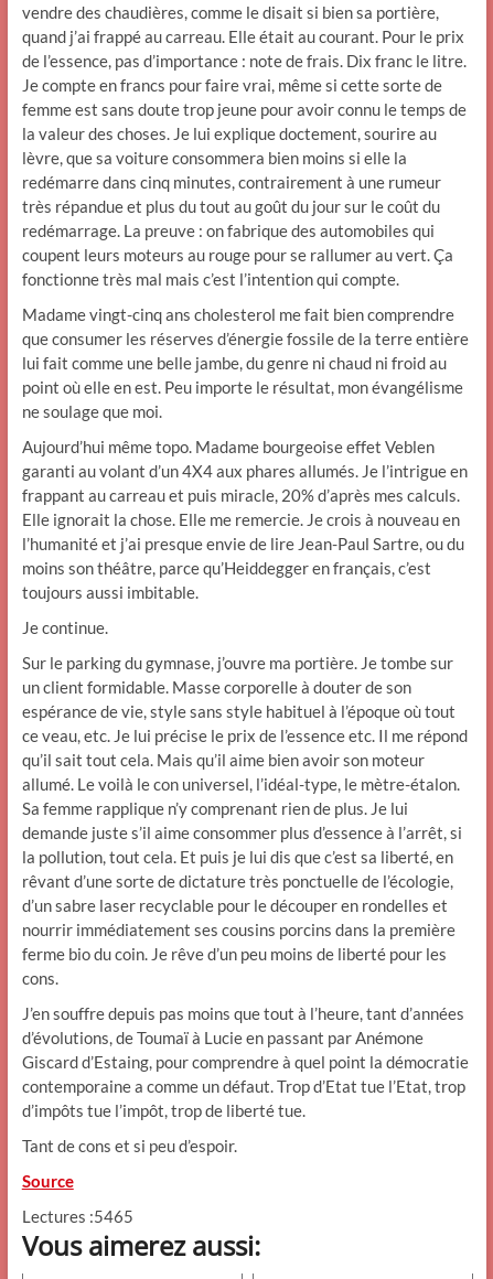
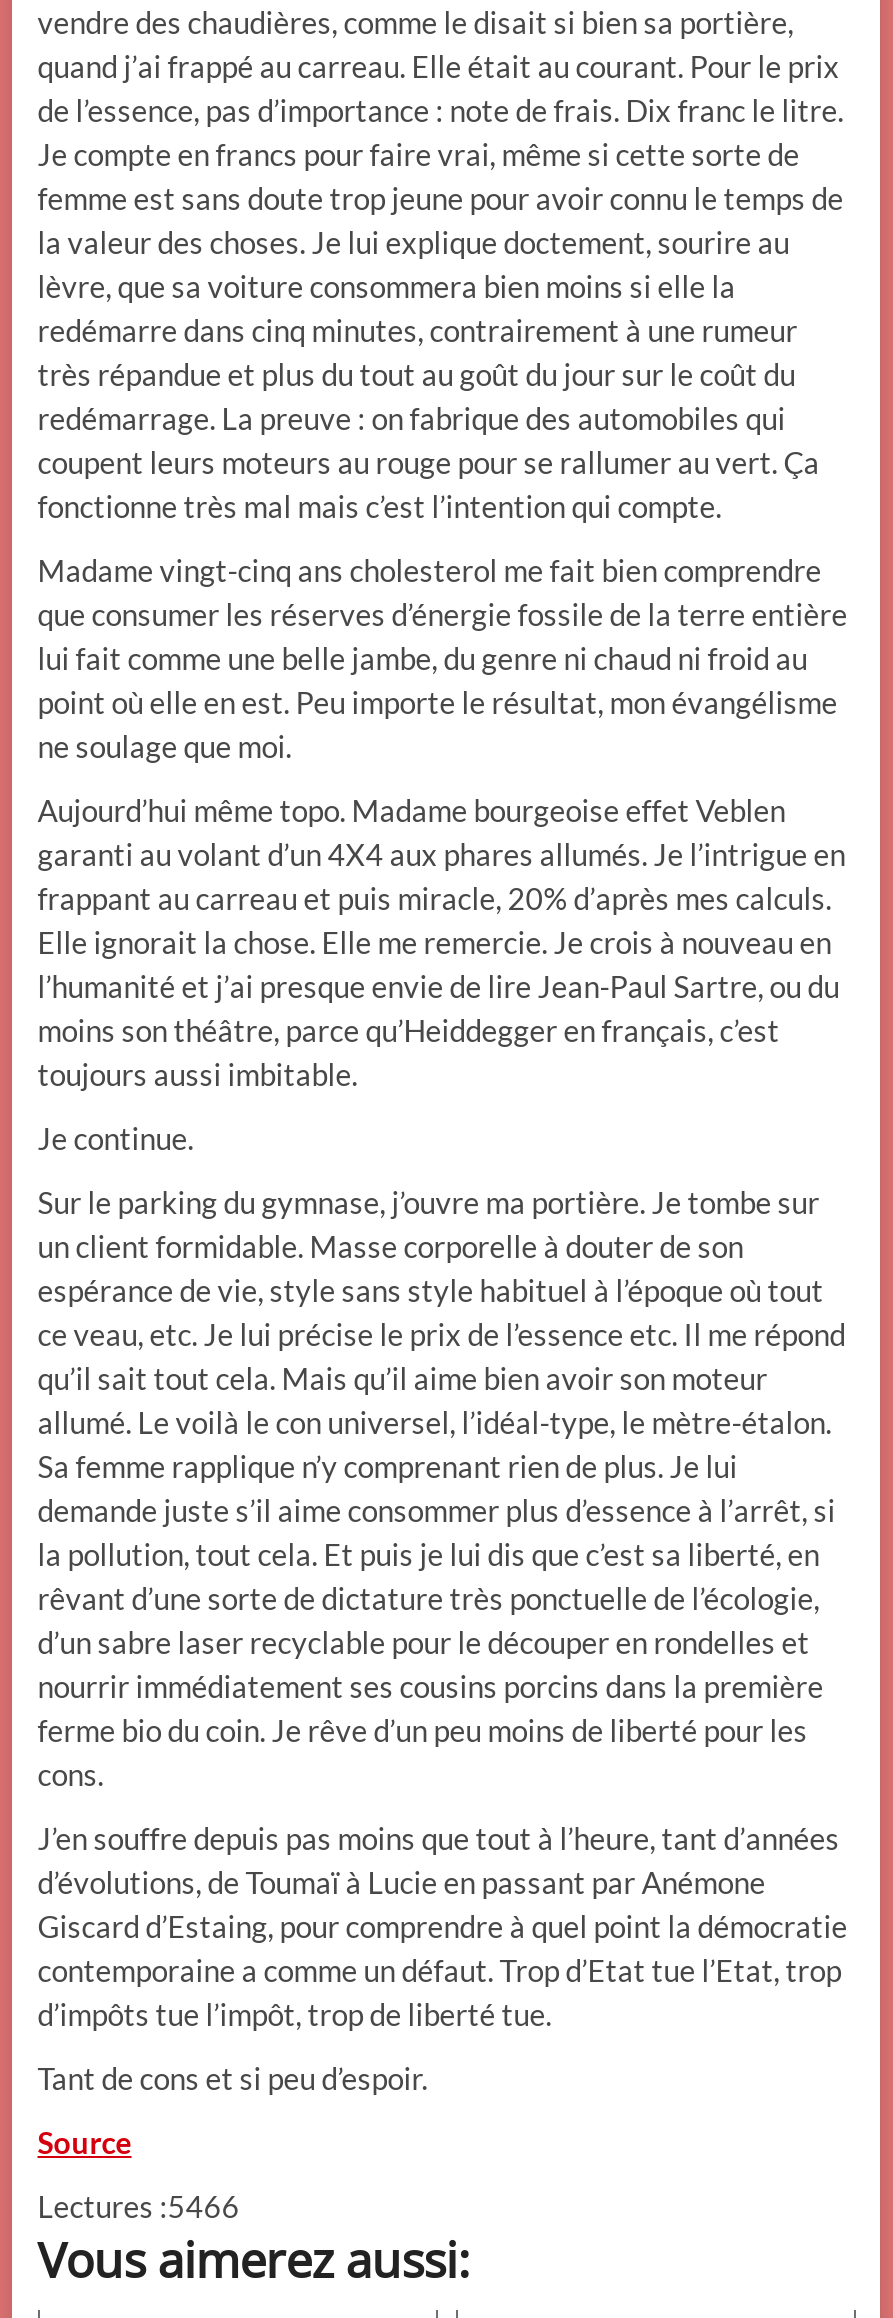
[22,1206,133,1226] Lectures :5465 -> [38,2188,240,2224] Lectures :5466

